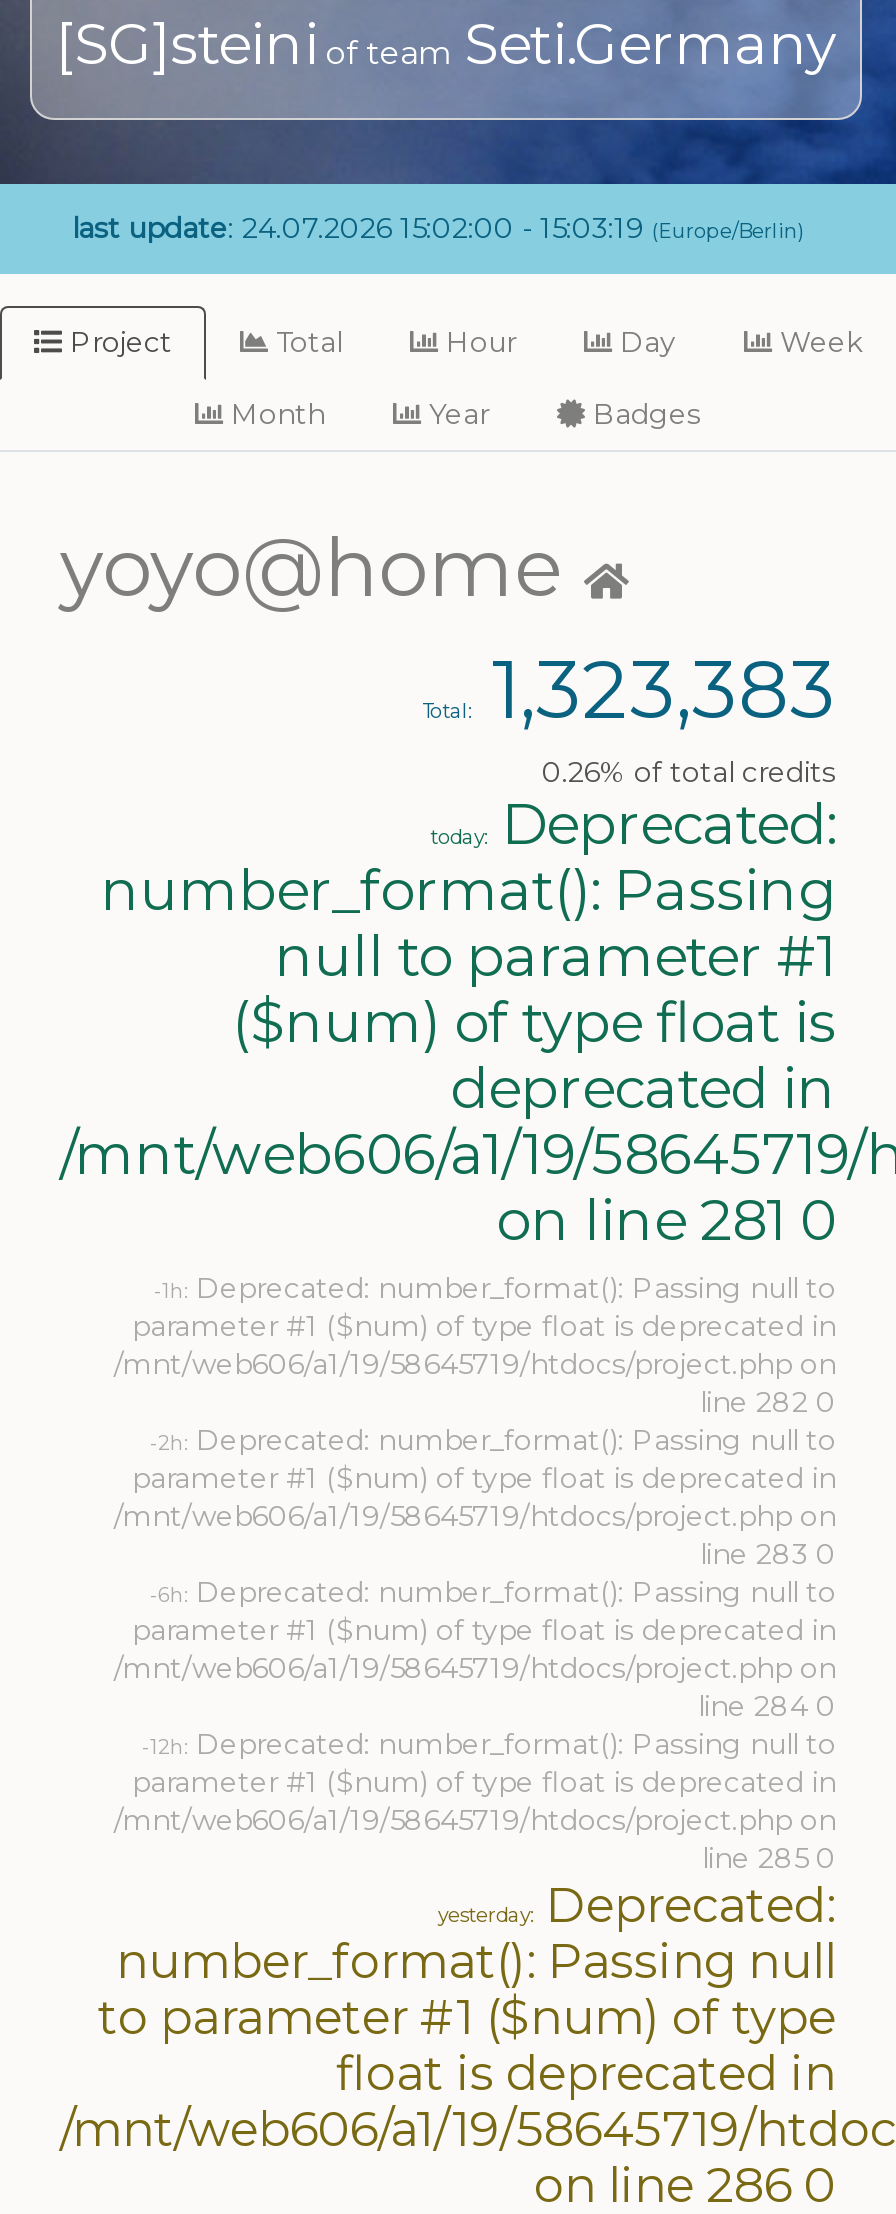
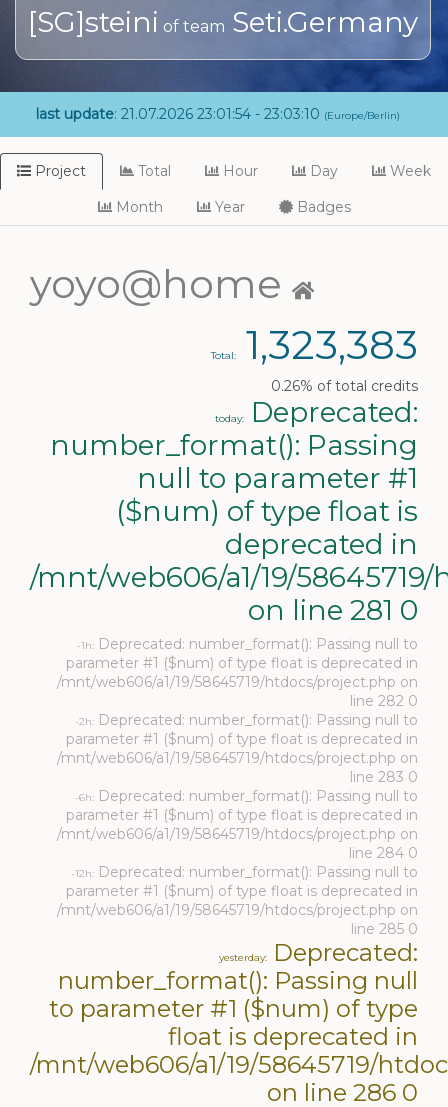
[72,210,804,246] last update: 24.07.2026 15:02:00 - 15:03:19 (Europe/Berlin) -> [36,105,400,123] last update: 21.07.2026 23:01:54 - 23:03:10 (Europe/Berlin)

